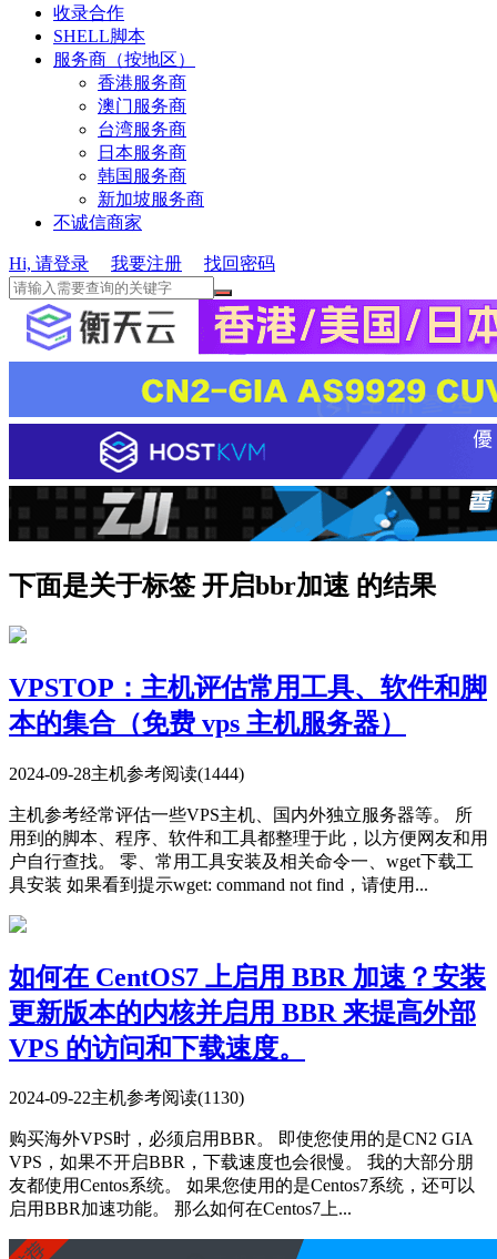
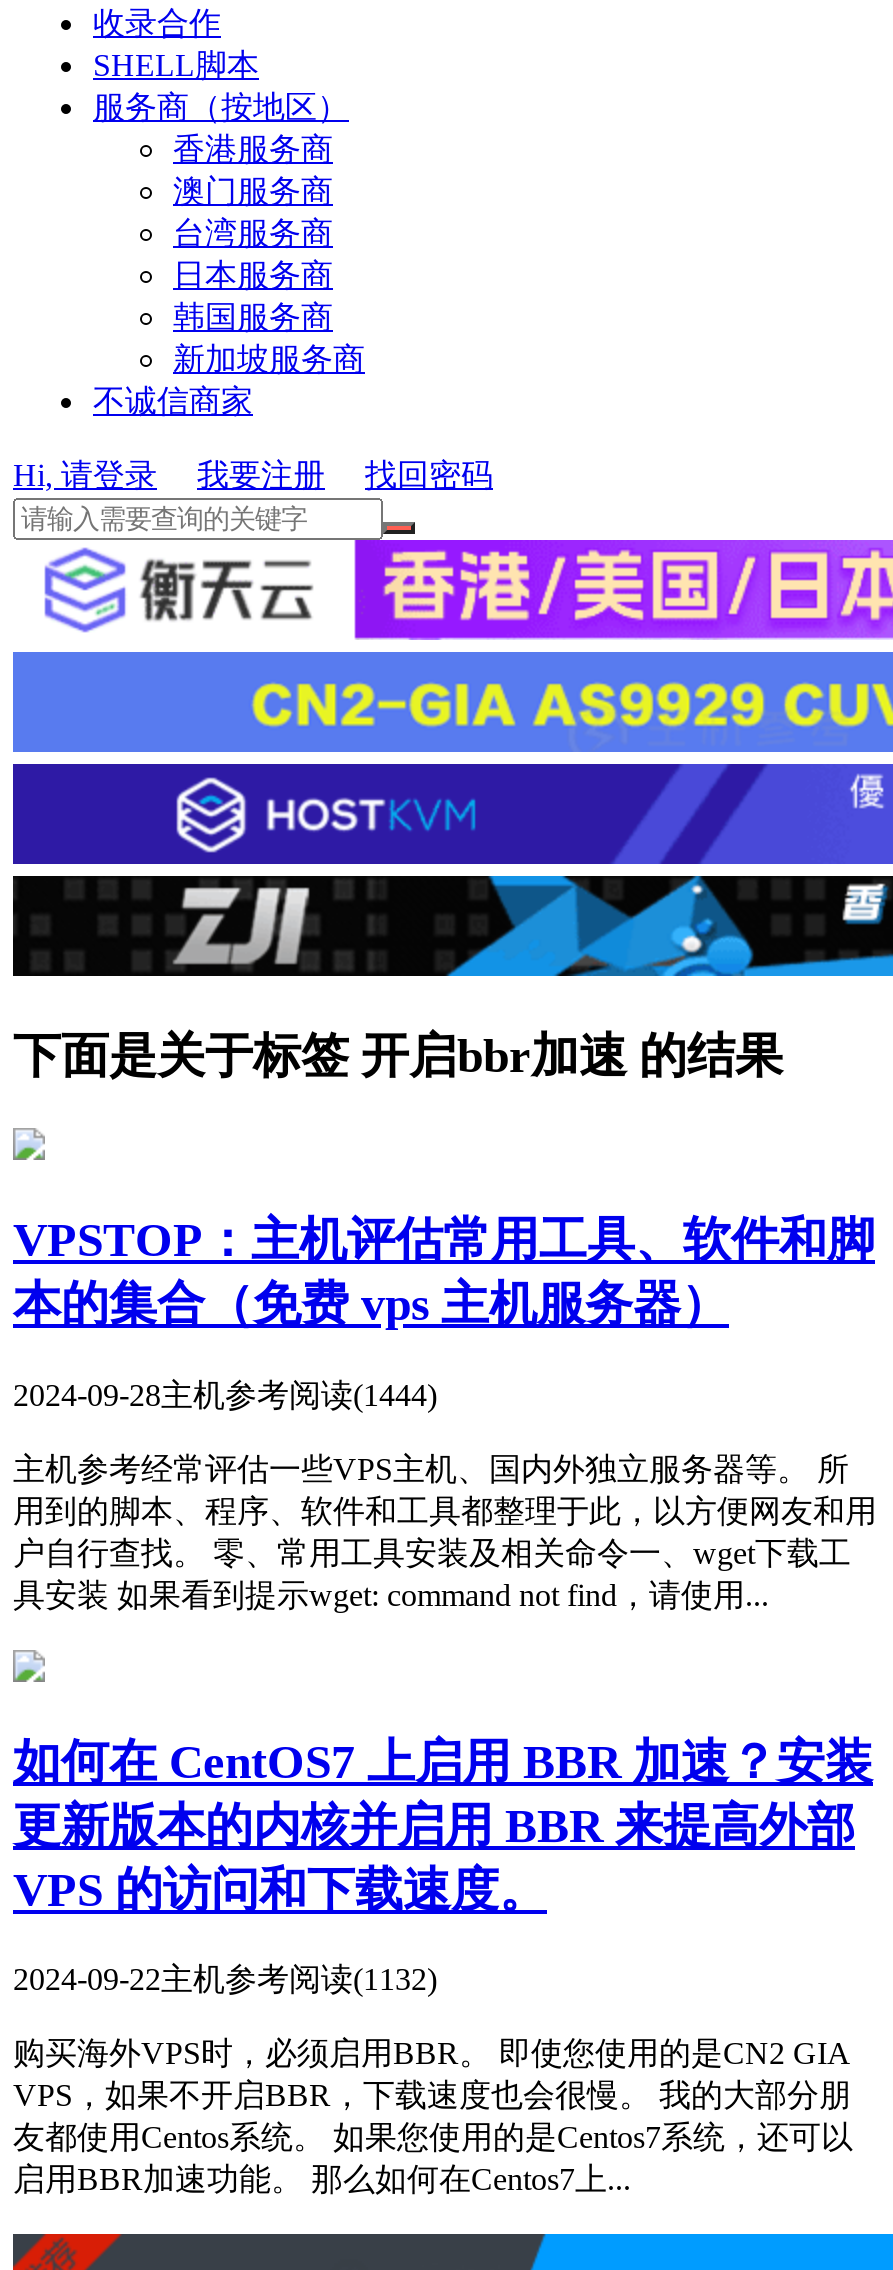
[9,1089,244,1107] 2024-09-22主机参考阅读(1130) -> [13,1963,437,1997] 2024-09-22主机参考阅读(1132)

